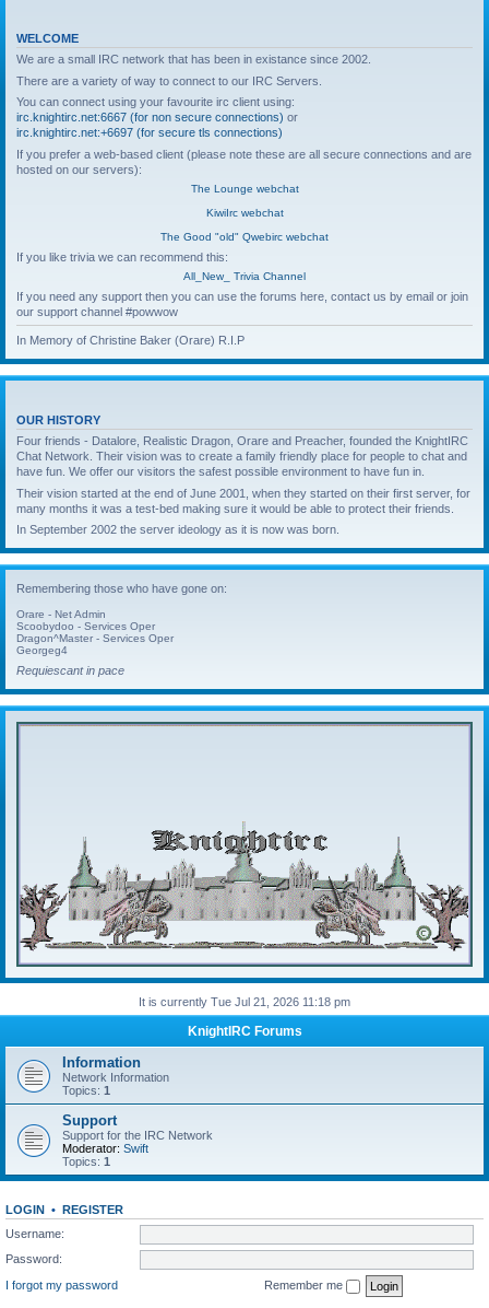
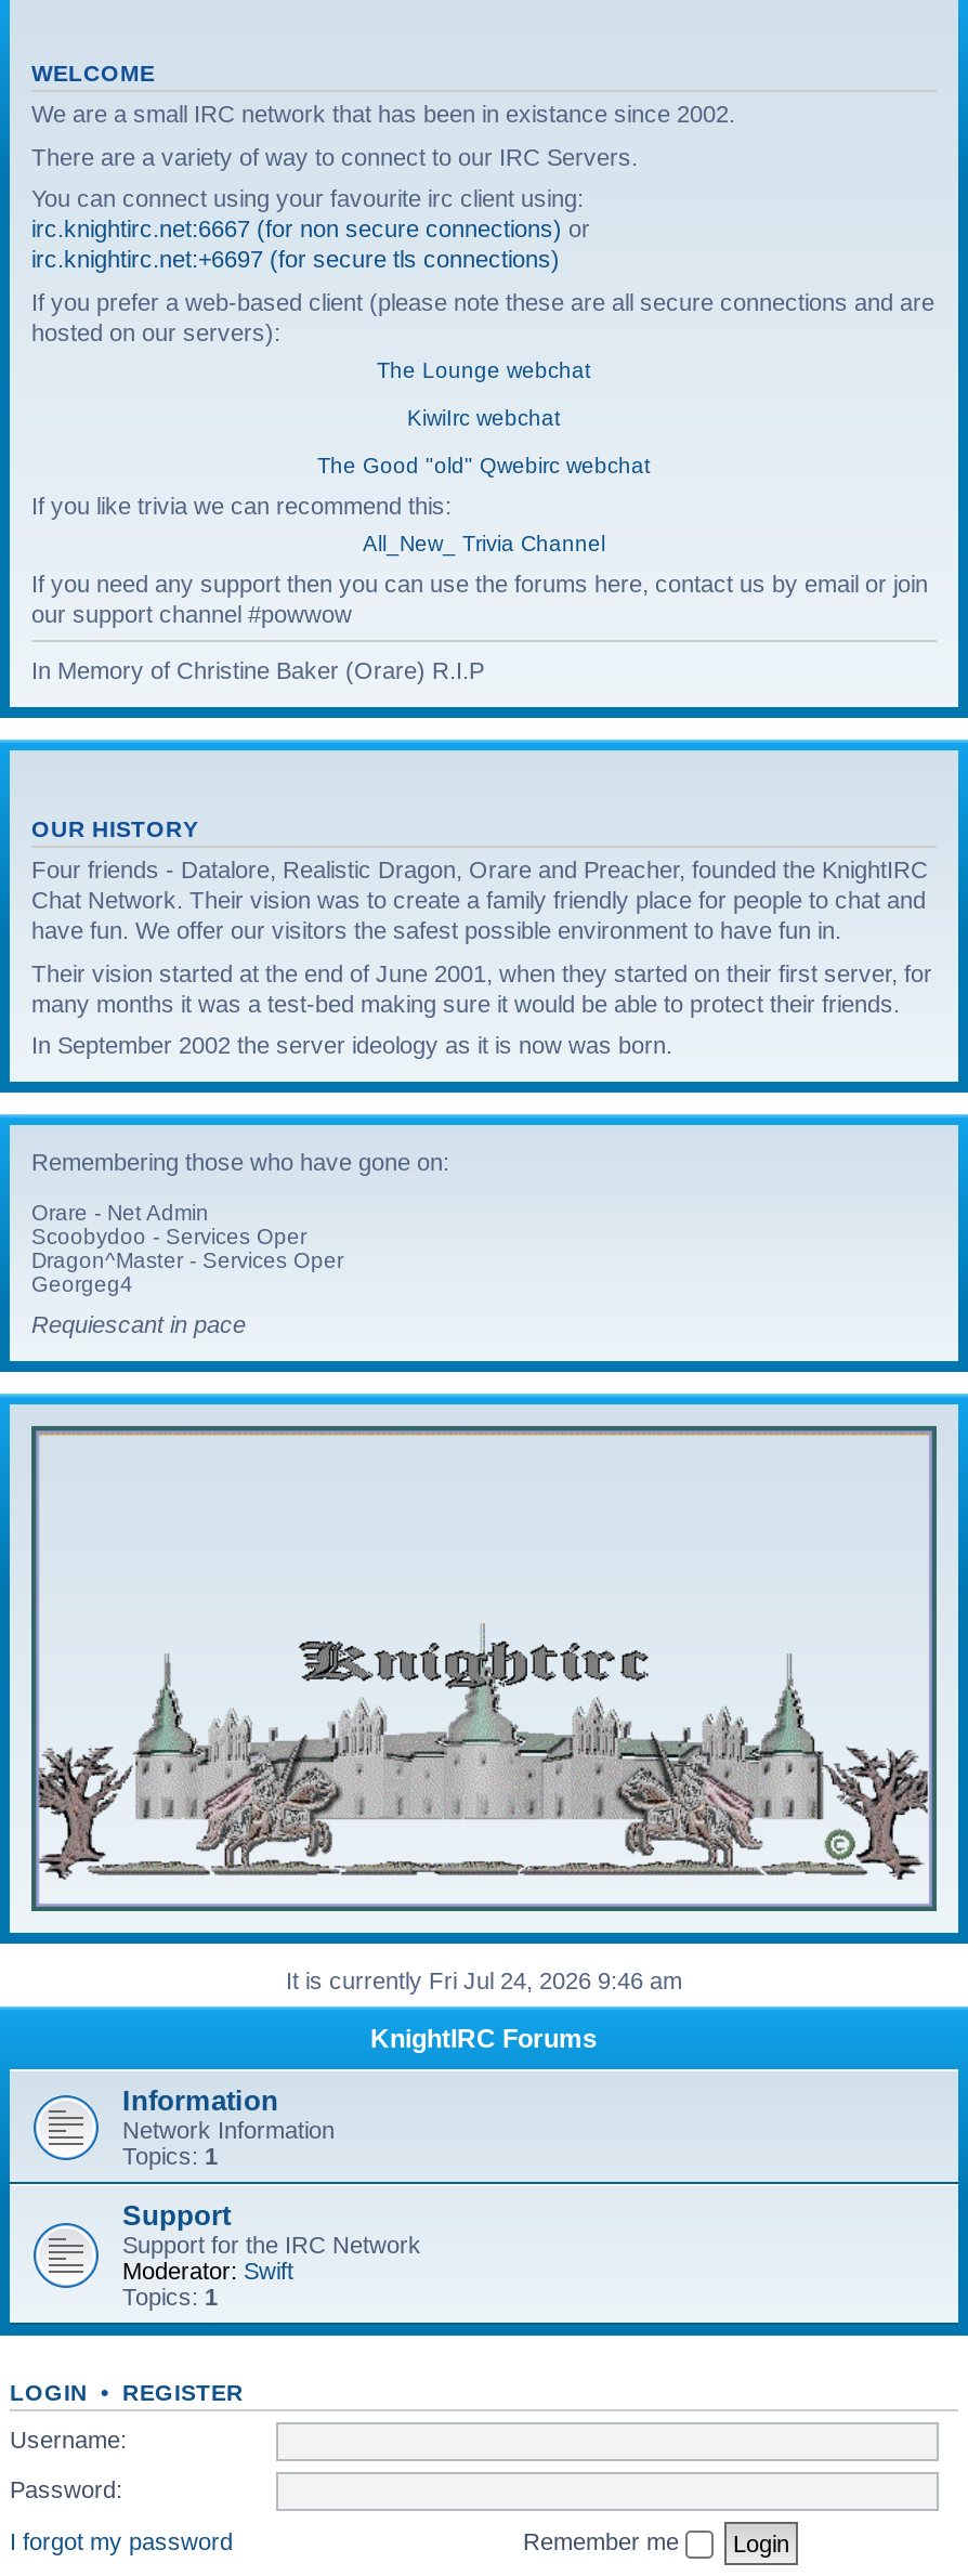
[139,995,350,1009] It is currently Tue Jul 21, 2026 11:18 pm -> [286,1968,682,1994] It is currently Fri Jul 24, 2026 9:46 am

